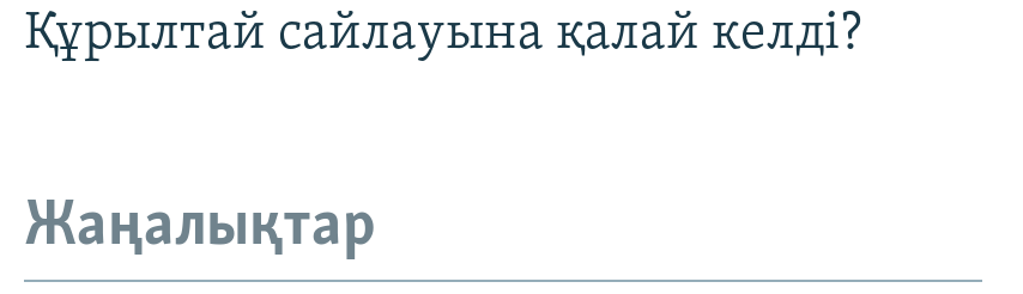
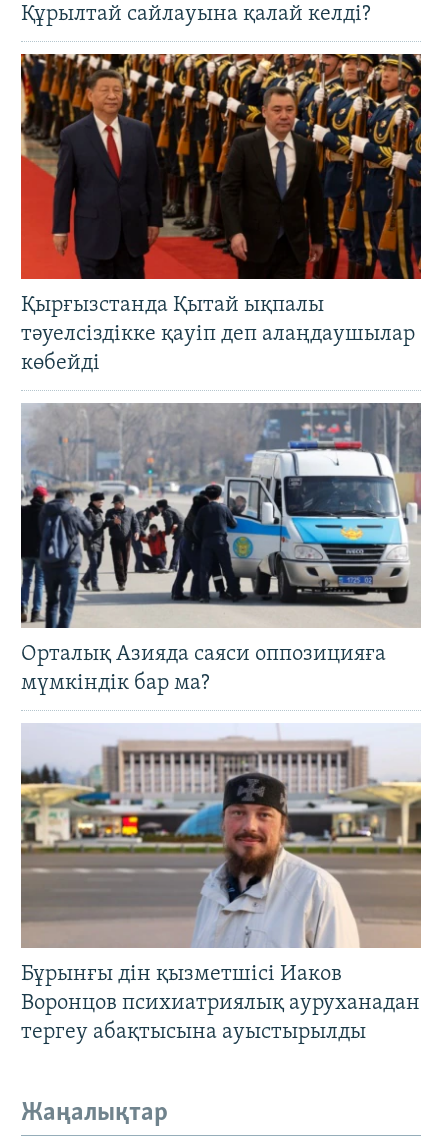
none -> [20,53,422,375] [image] | Қырғызстанда Қытай ықпалы | тәуелсіздікке қауіп деп алаңдаушылар | көбейді
none -> [20,402,422,695] [image] | Орталық Азияда саяси оппозицияға | мүмкіндік бар ма?
none -> [20,724,422,1044] [image] | Бұрынғы дін қызметшісі Иаков | Воронцов психиатриялық ауруханадан | тергеу абақтысына ауыстырылды

